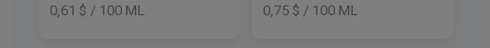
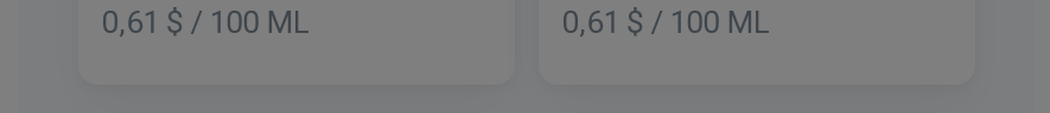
[263,2,359,19] 0,75 $ / 100 ML -> [562,5,770,40] 0,61 $ / 100 ML

